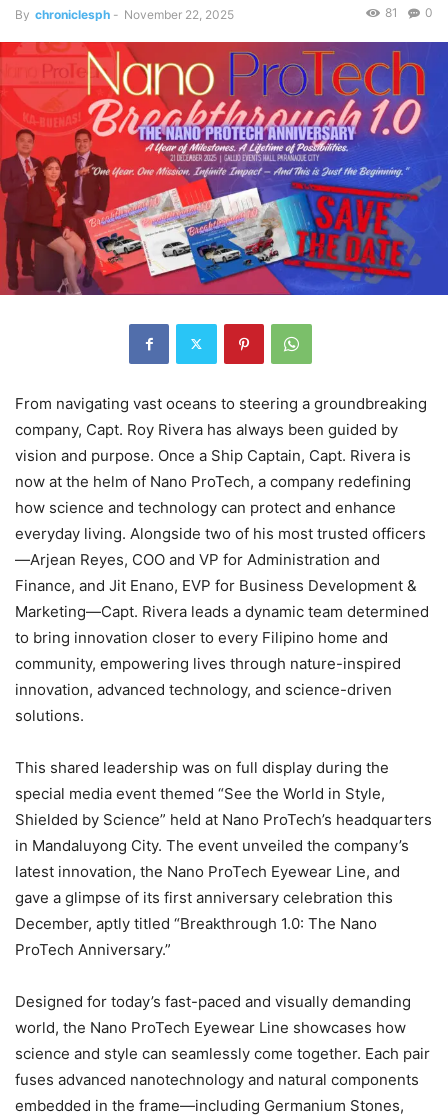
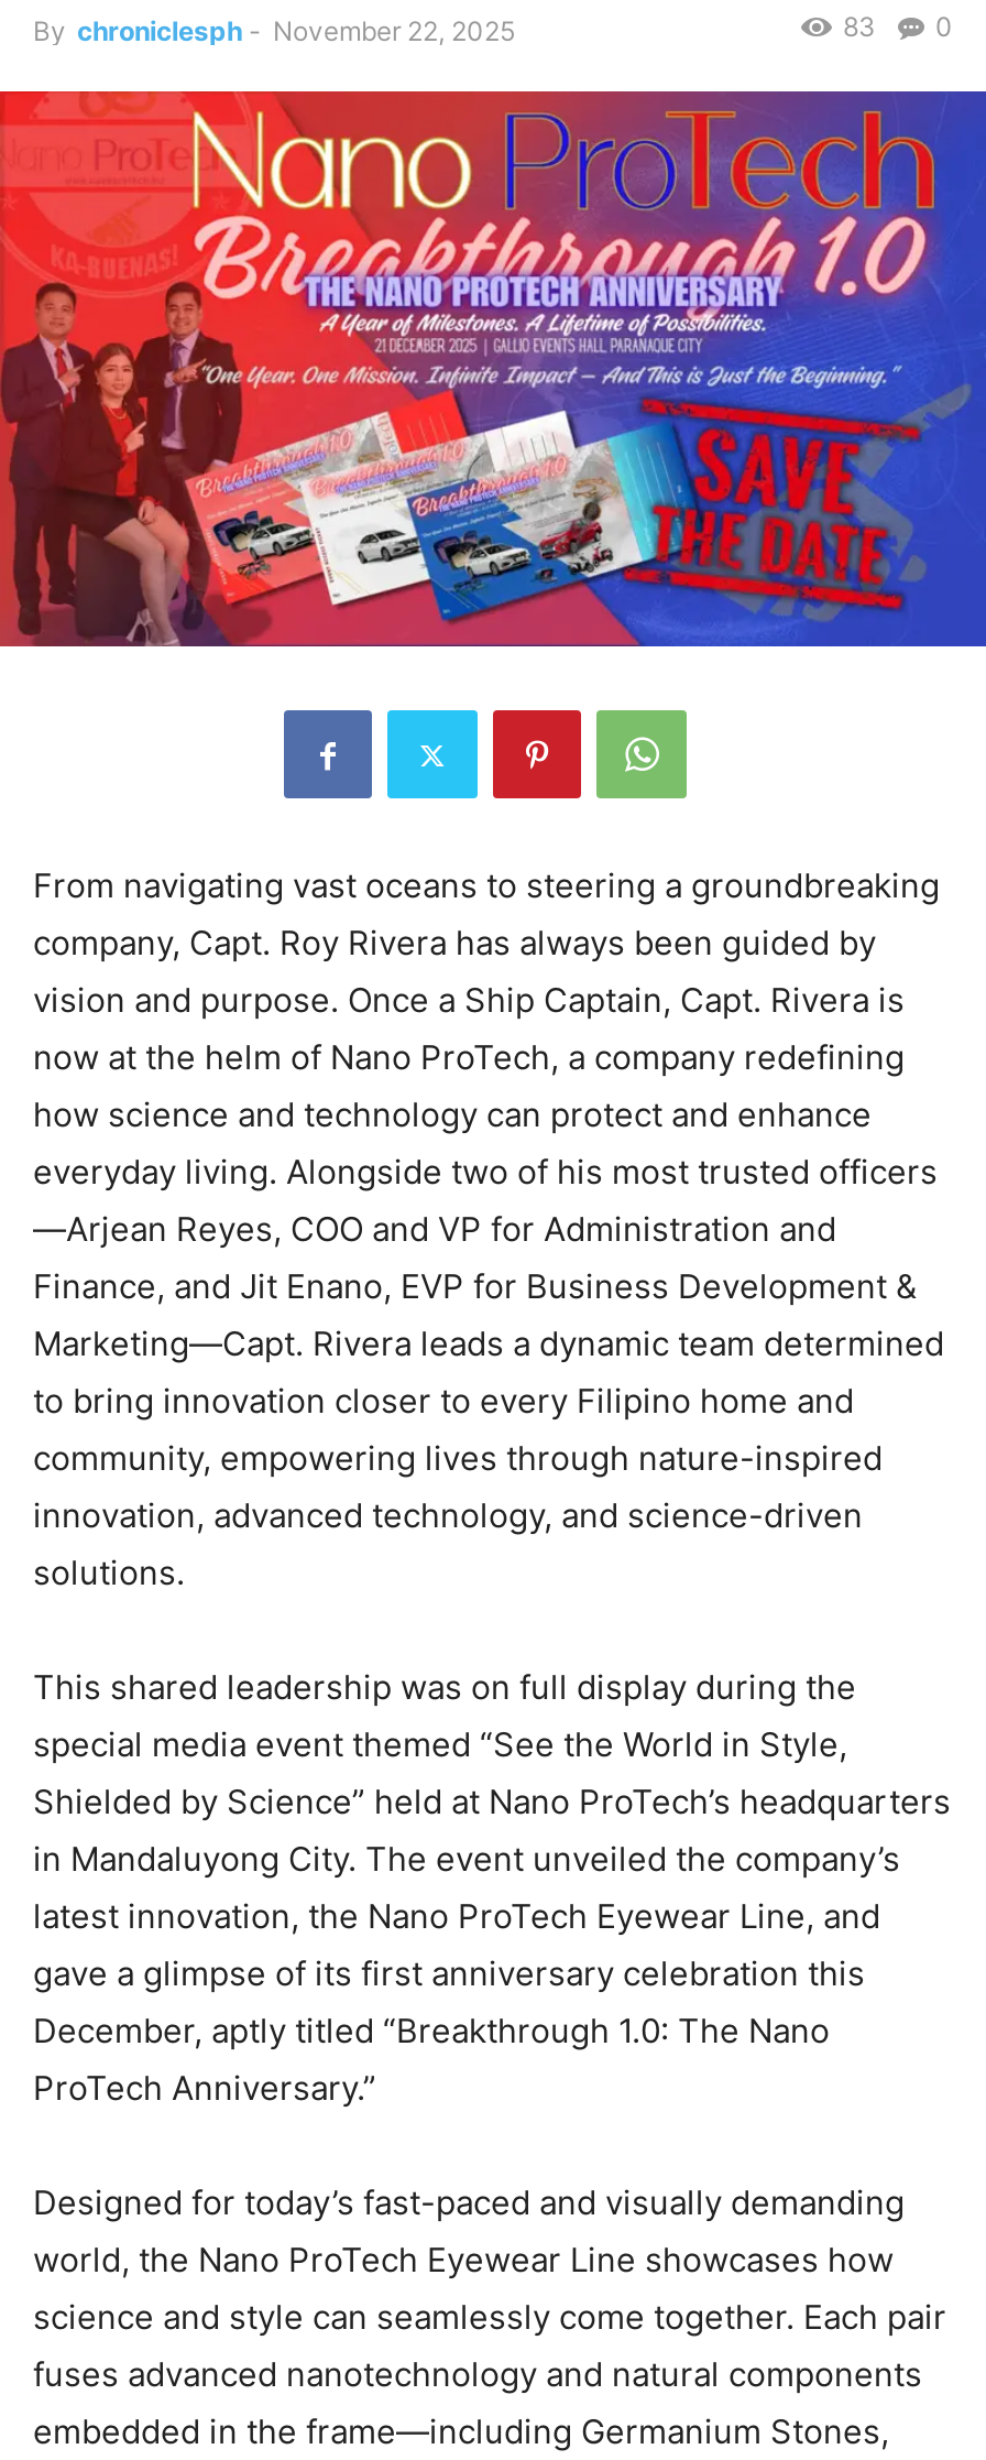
[385,5,433,20] 81 0 -> [843,10,953,43] 83 0

